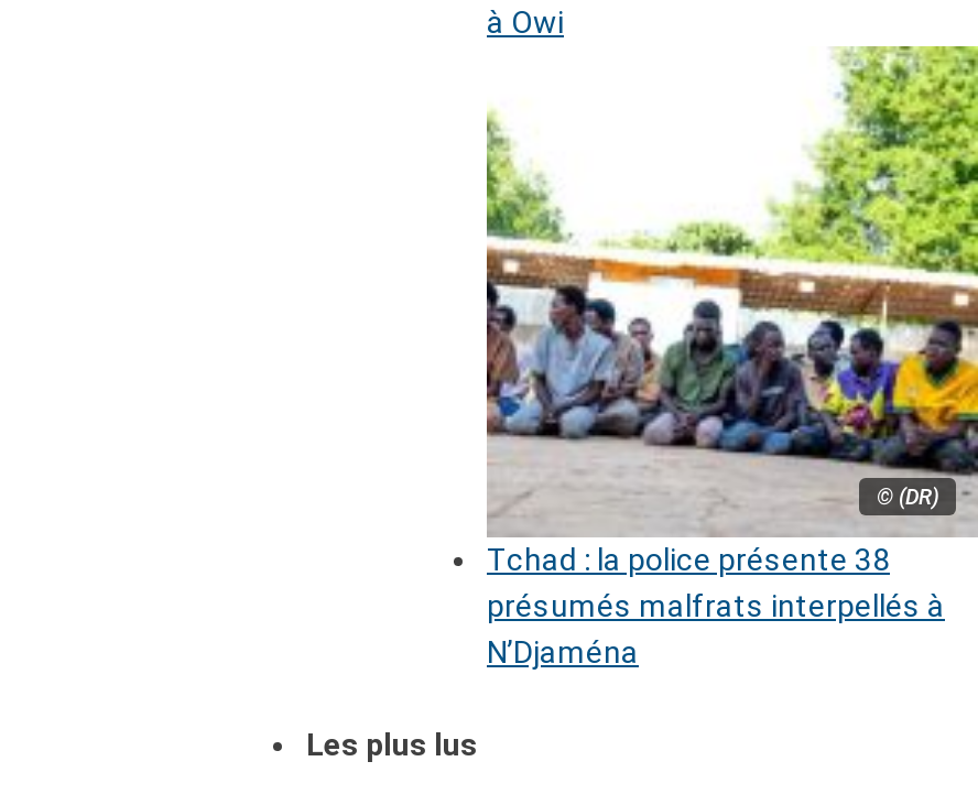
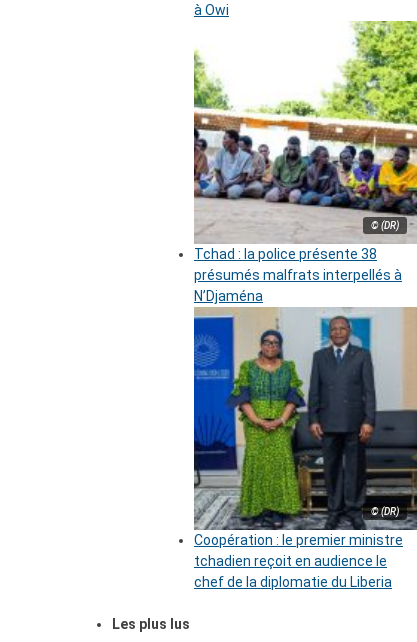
none -> [193,306,414,590] [image] | © (DR) | Coopération : le premier ministre | tchadien reçoit en audience le | chef de la diplomatie du Liberia

